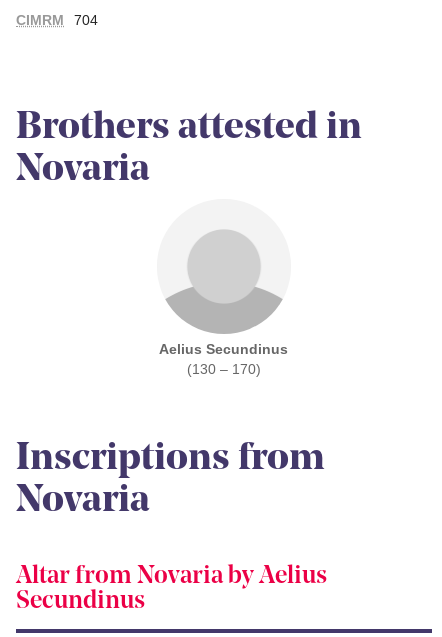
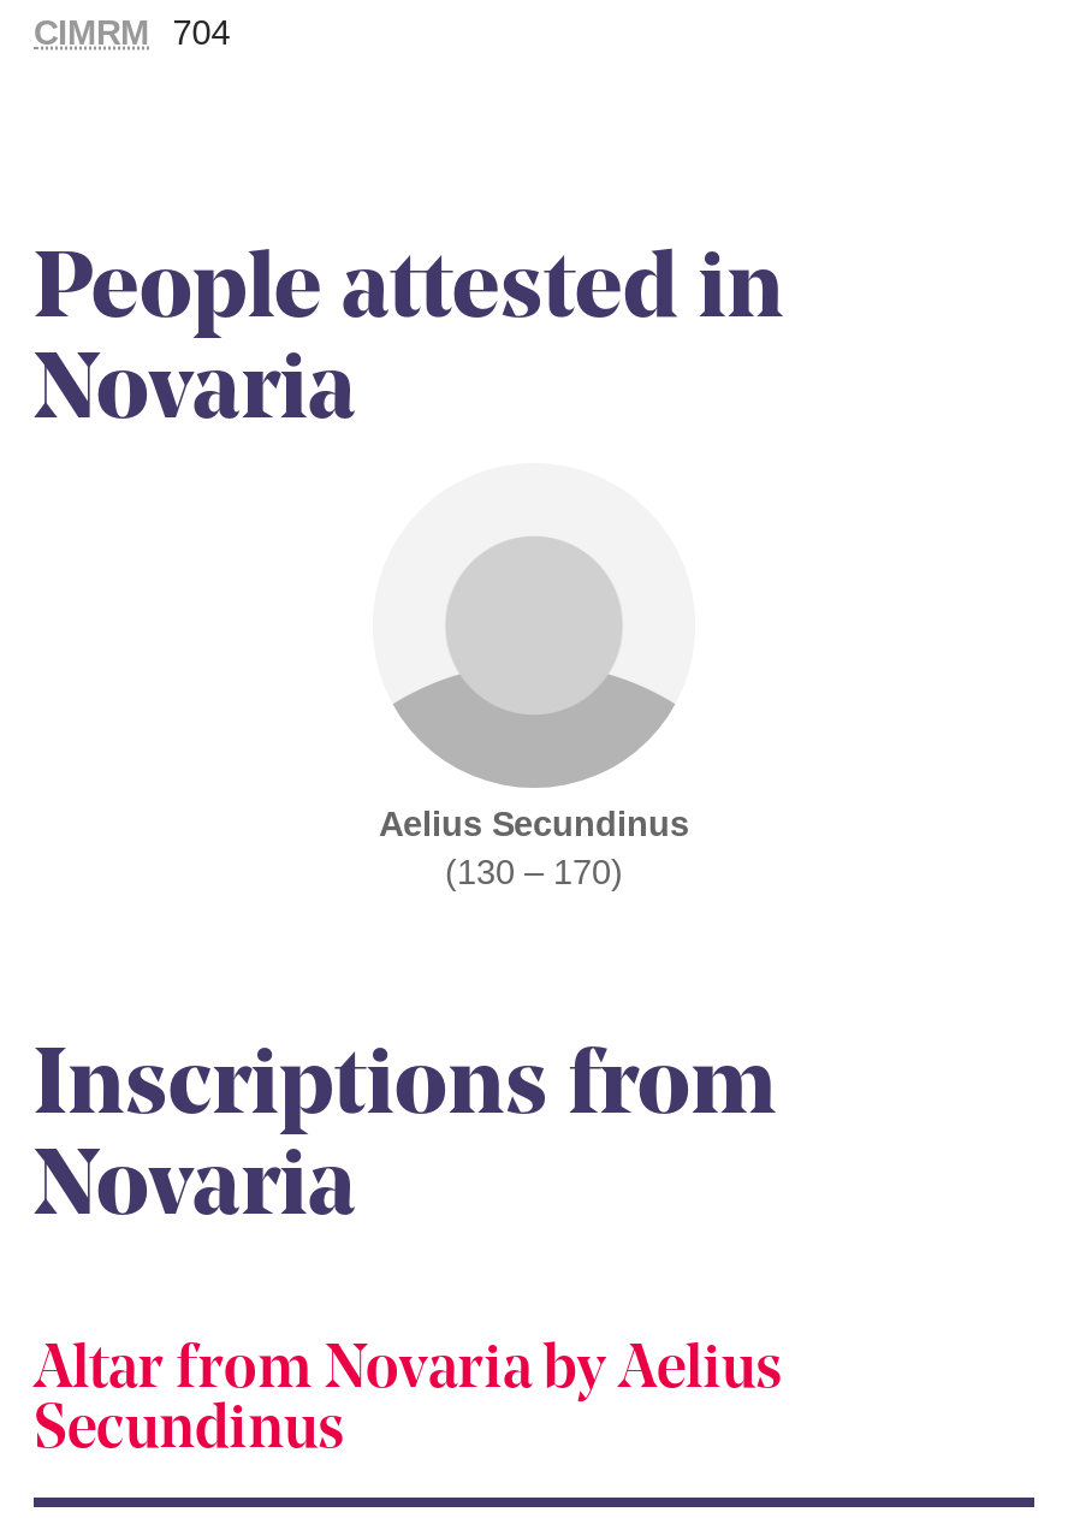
[16,109,362,148] Brothers attested in -> [34,246,784,339] People attested in

